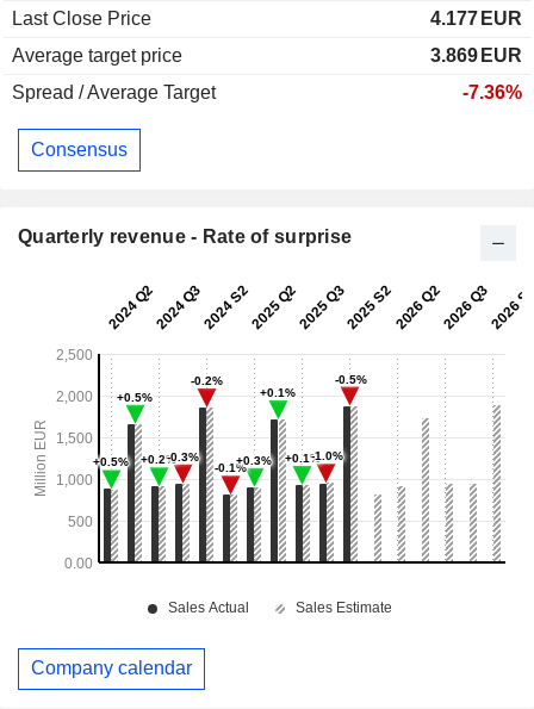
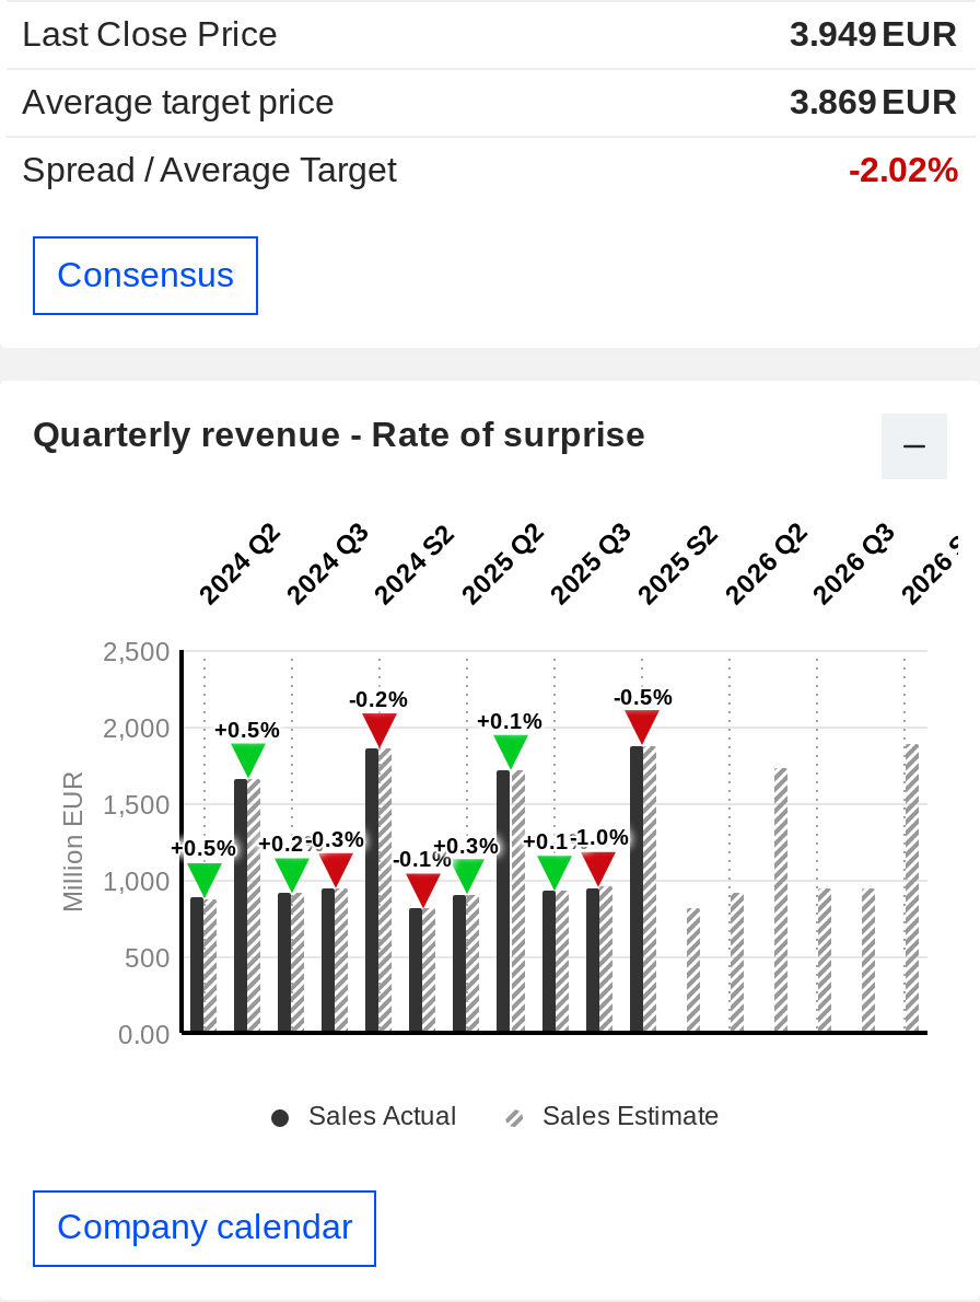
[430,9,522,29] 4.177 EUR -> [790,16,958,53] 3.949 EUR
[462,83,522,103] -7.36% -> [849,152,958,189] -2.02%

